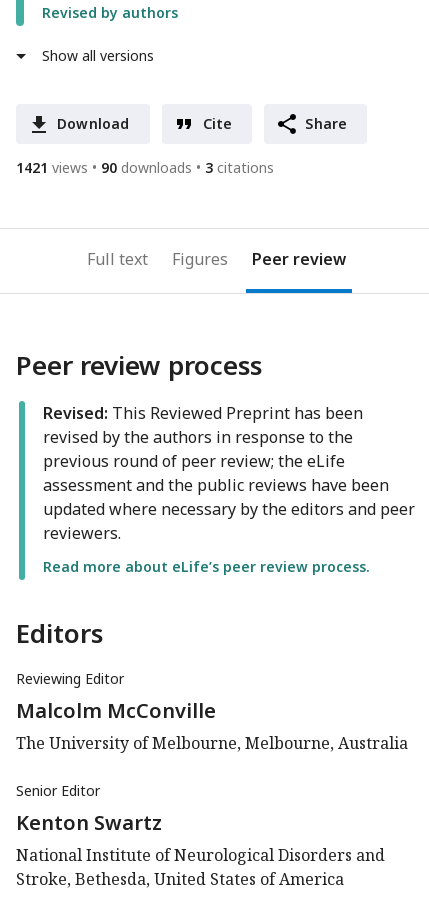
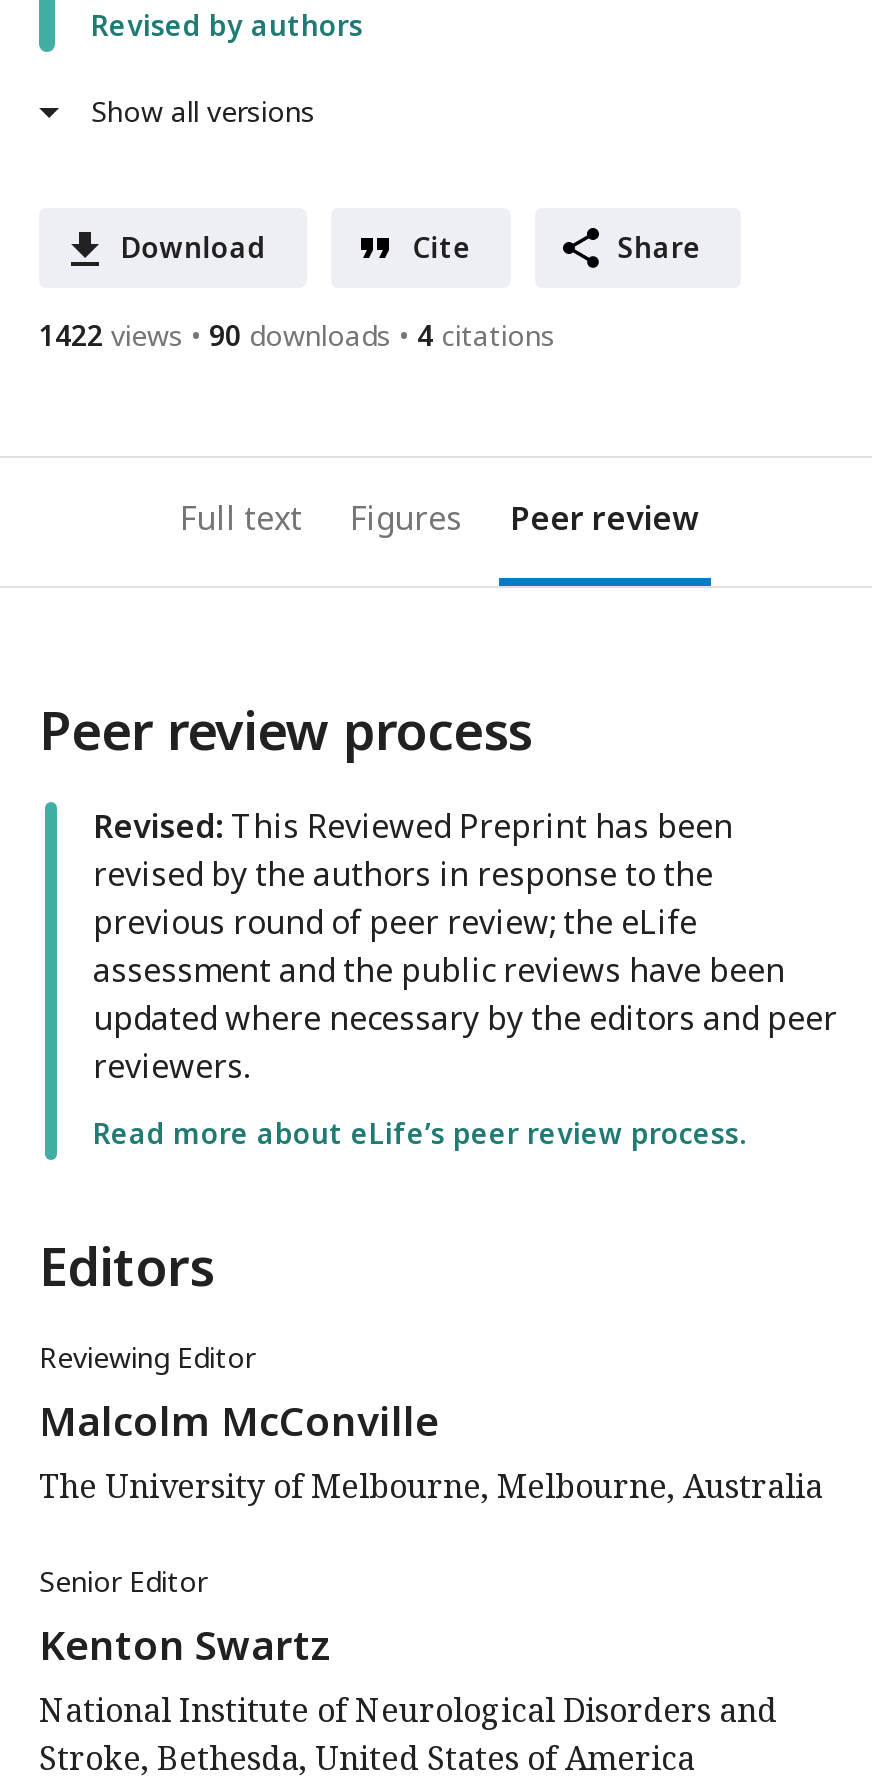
[16,158,88,177] 1421 views -> [39,316,183,354] 1422 views
[205,158,274,177] 3 citations -> [417,316,555,354] 4 citations

